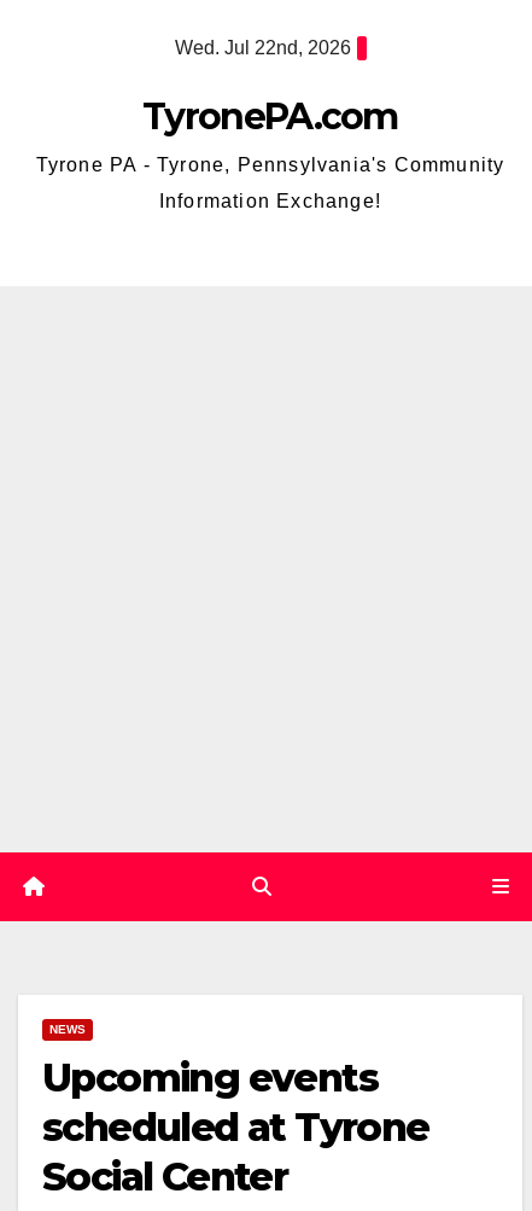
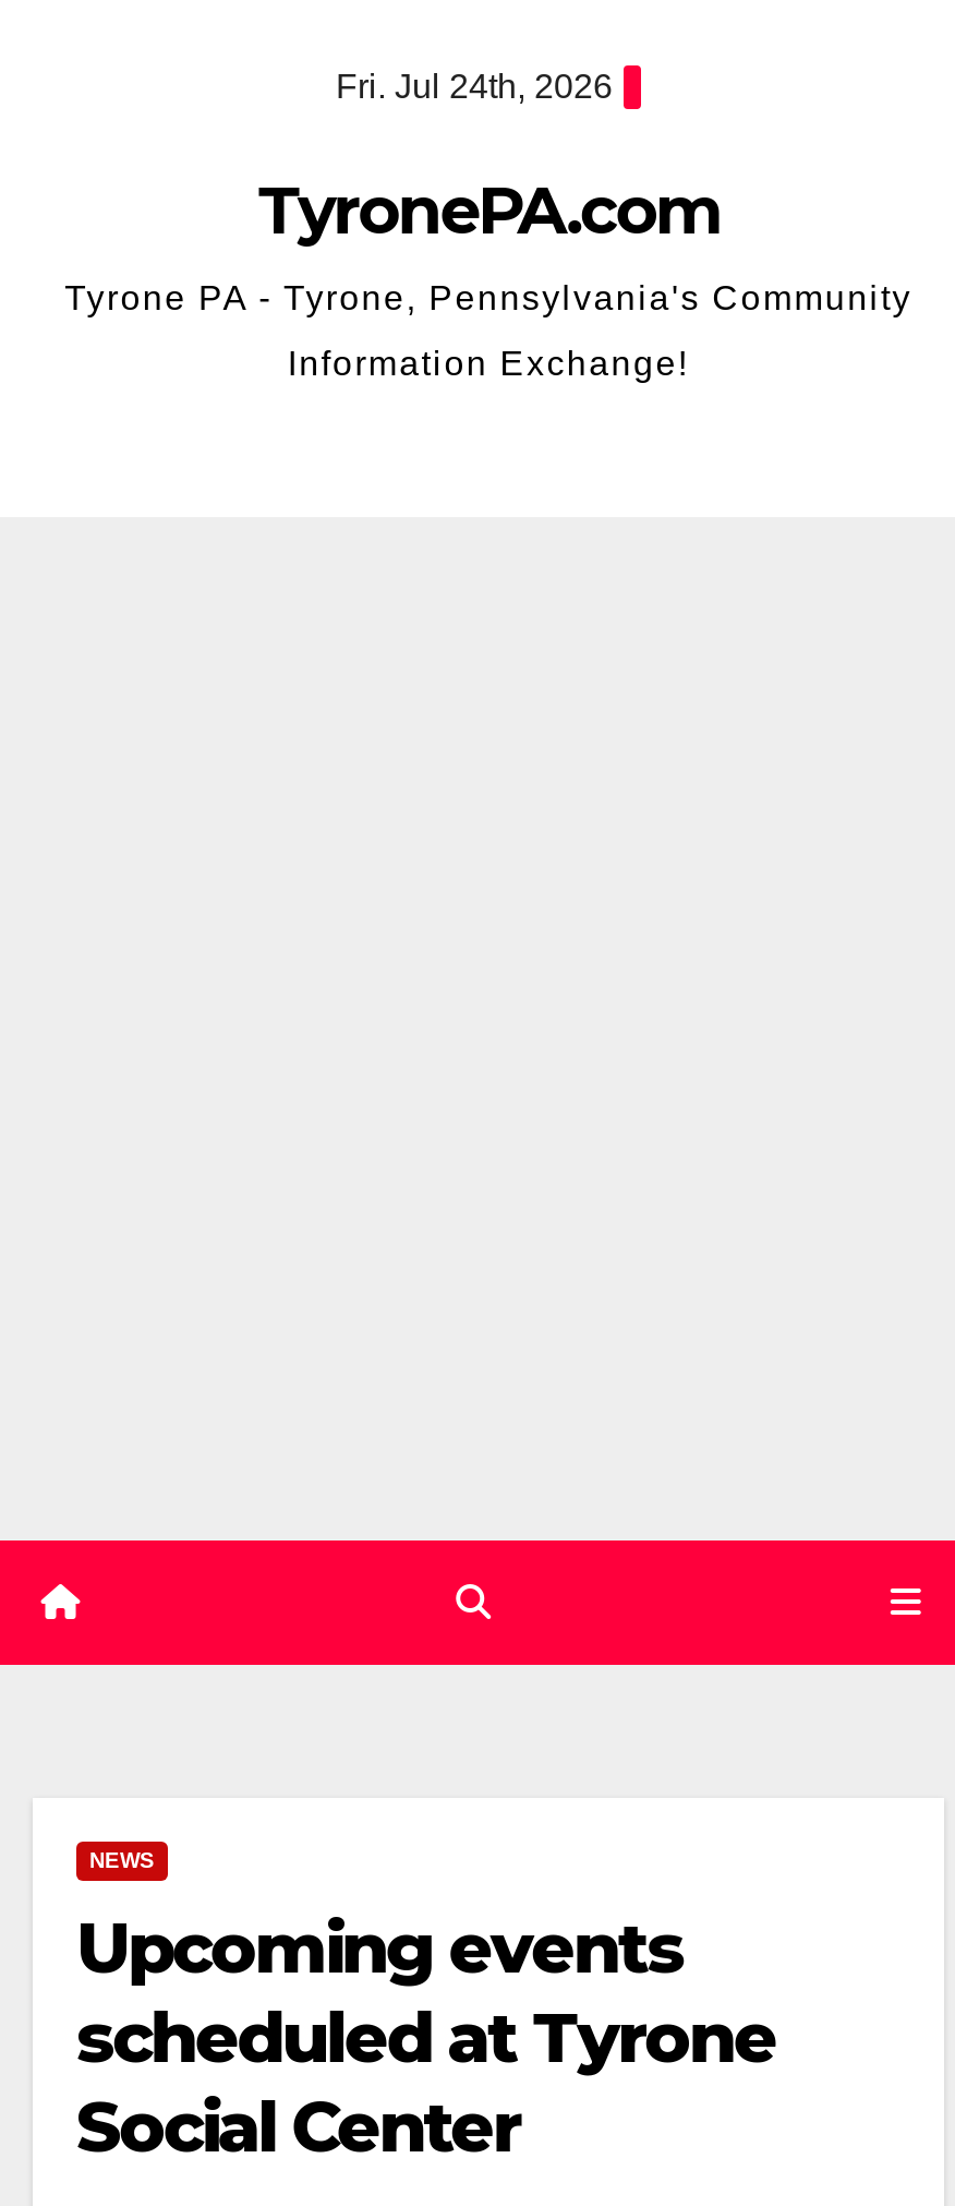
[174,37,350,58] Wed. Jul 22nd, 2026 -> [336,68,613,105] Fri. Jul 24th, 2026

